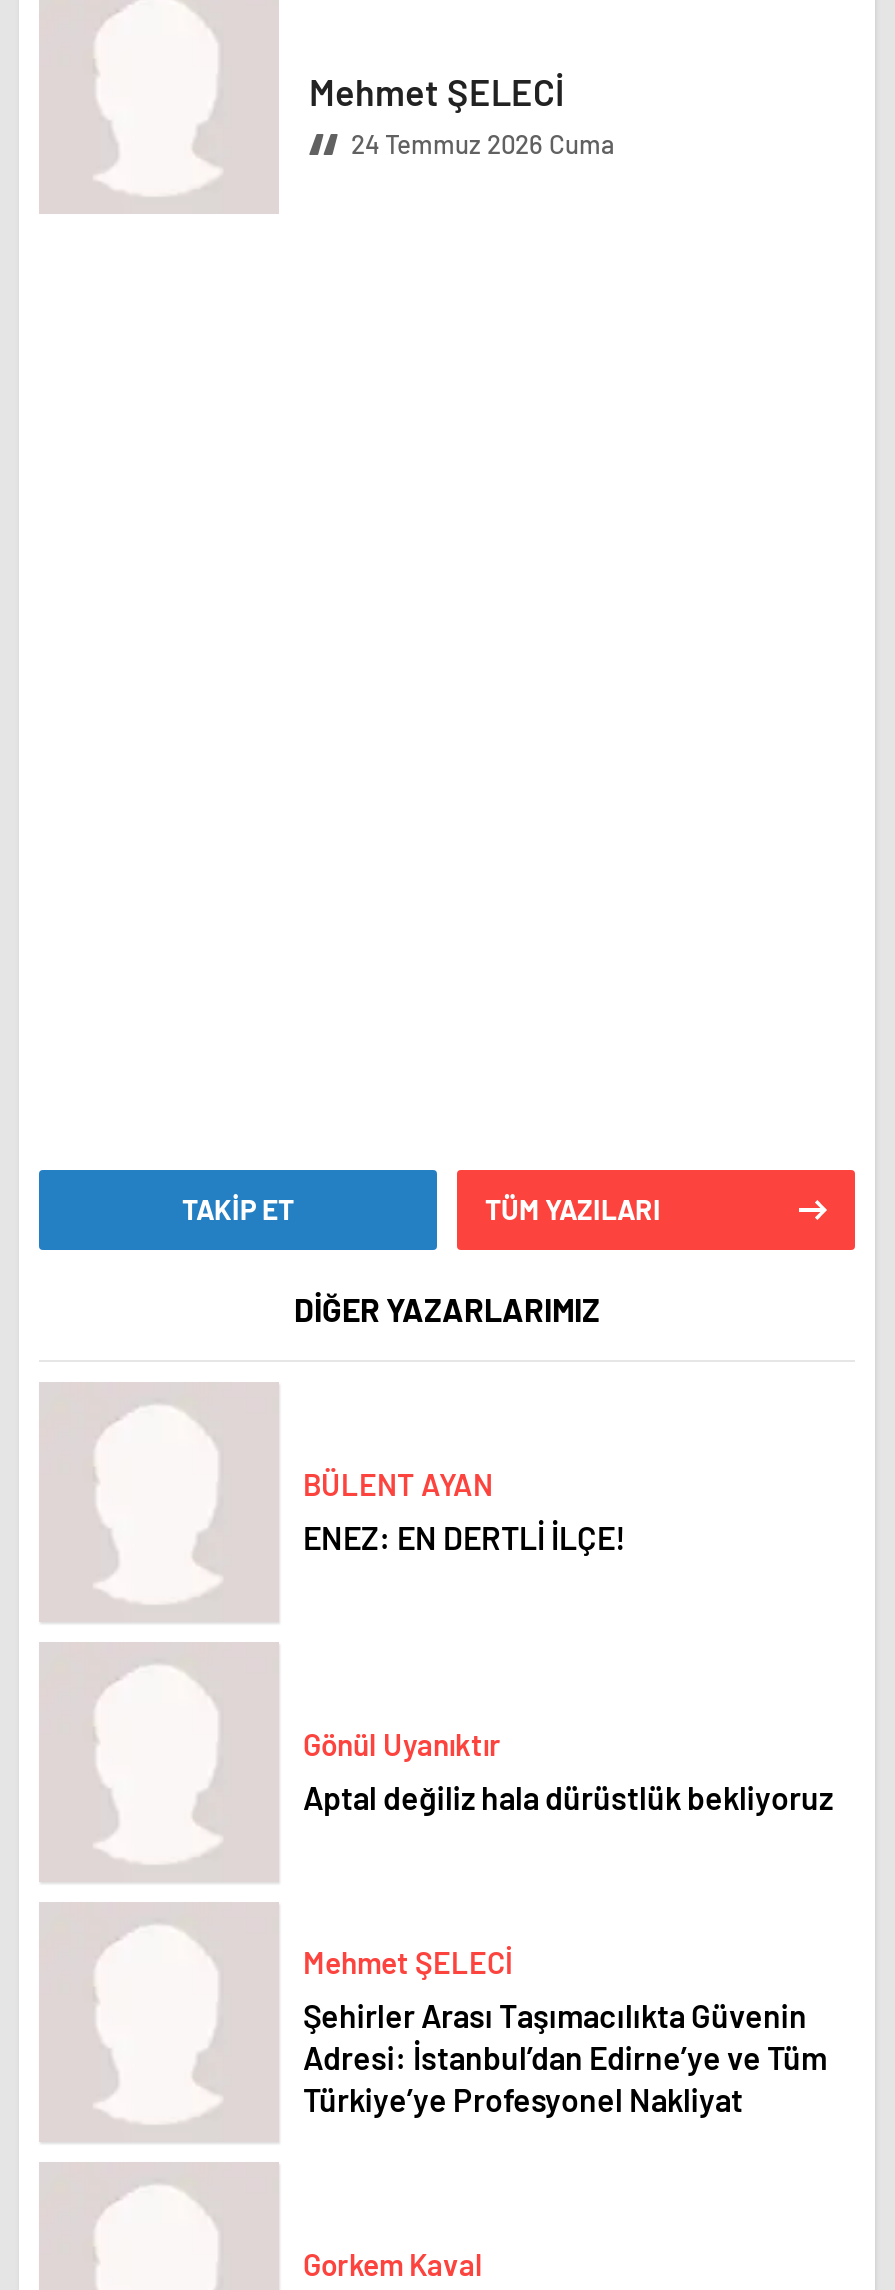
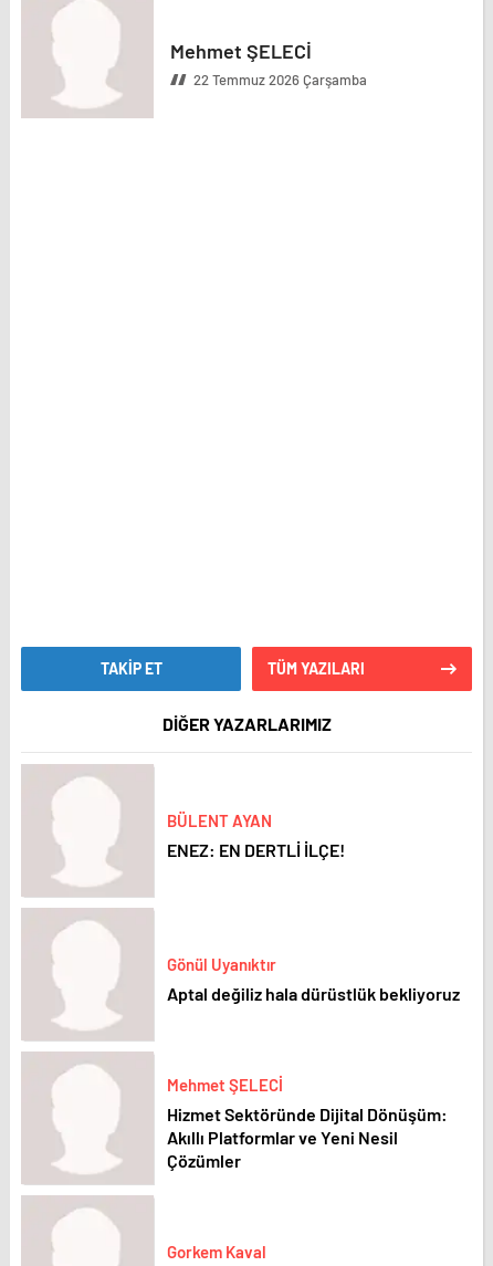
[351,127,615,159] 24 Temmuz 2026 Cuma -> [193,70,367,88] 22 Temmuz 2026 Çarşamba
[303,1995,827,2117] Şehirler Arası Taşımacılıkta Güvenin | Adresi: İstanbul’dan Edirne’ye ve Tüm | Türkiye’ye Profesyonel Nakliyat -> [167,1103,448,1170] Hizmet Sektöründe Dijital Dönüşüm: | Akıllı Platformlar ve Yeni Nesil | Çözümler

